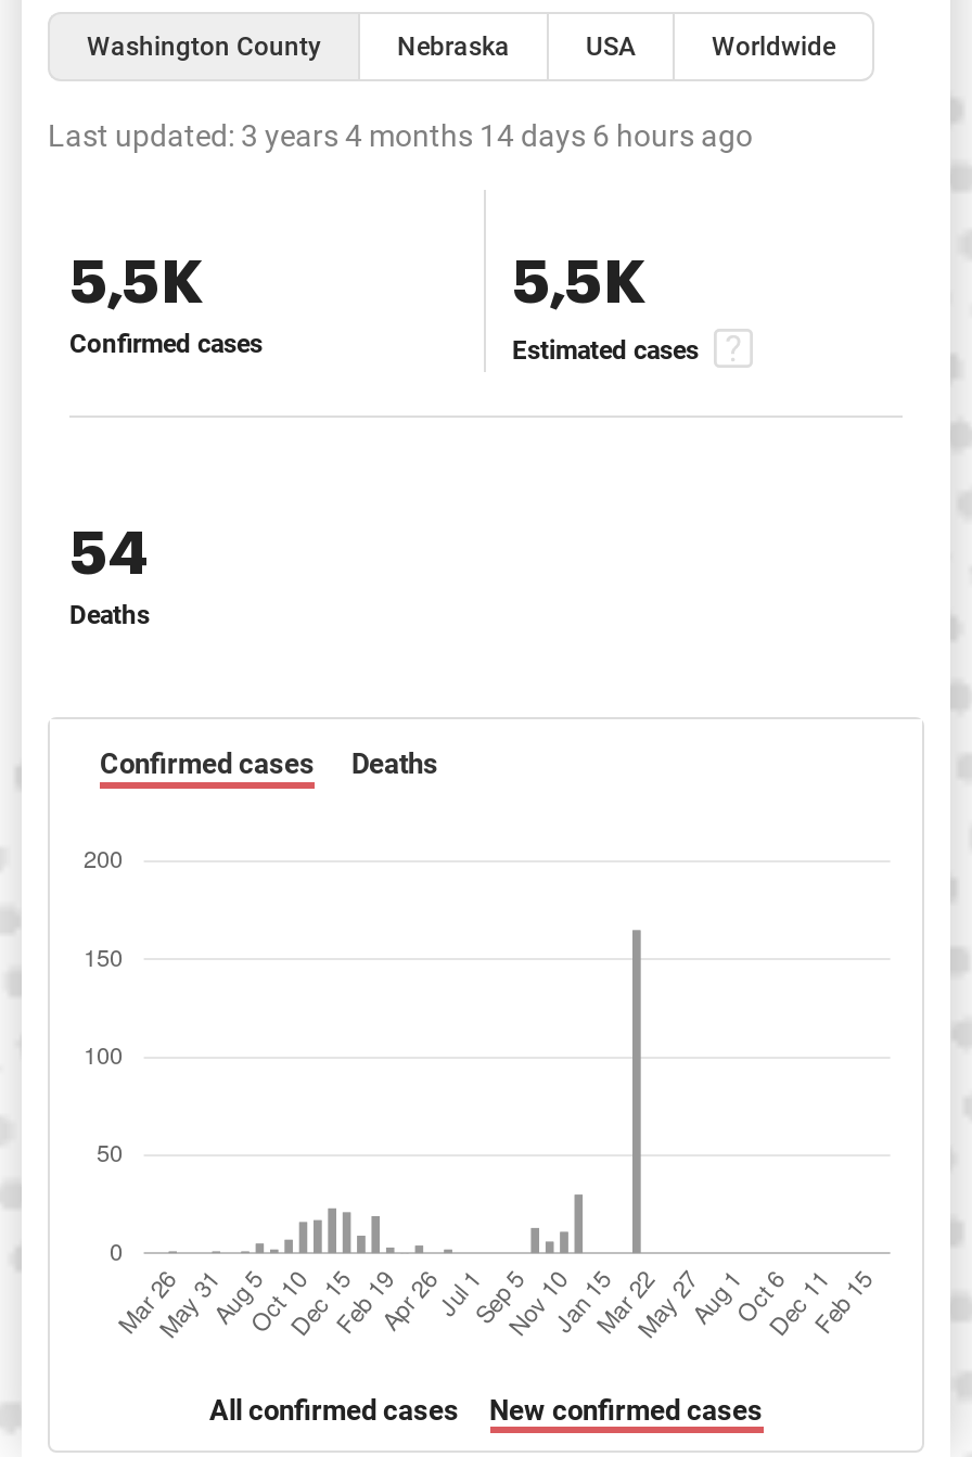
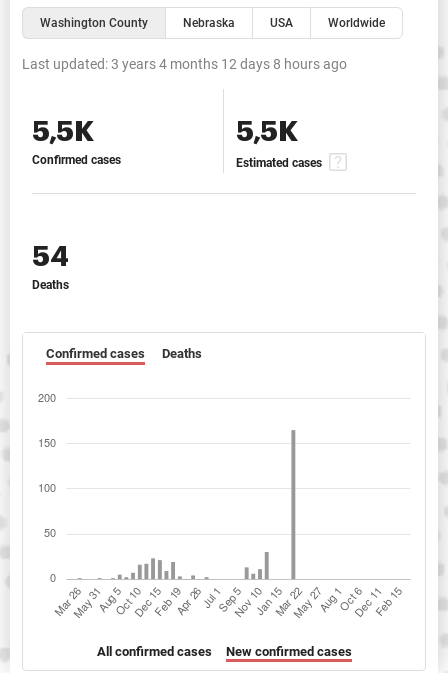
[48,118,753,153] Last updated: 3 years 4 months 14 days 6 hours ago -> [22,56,347,72] Last updated: 3 years 4 months 12 days 8 hours ago

